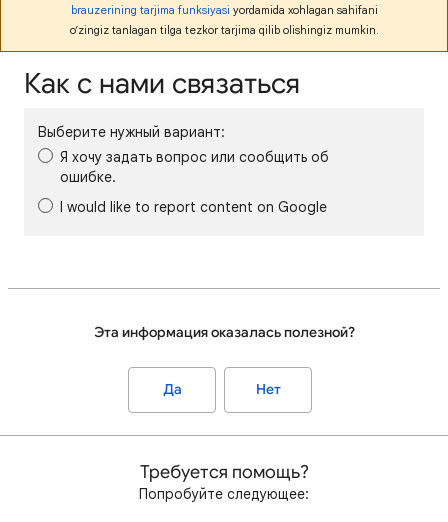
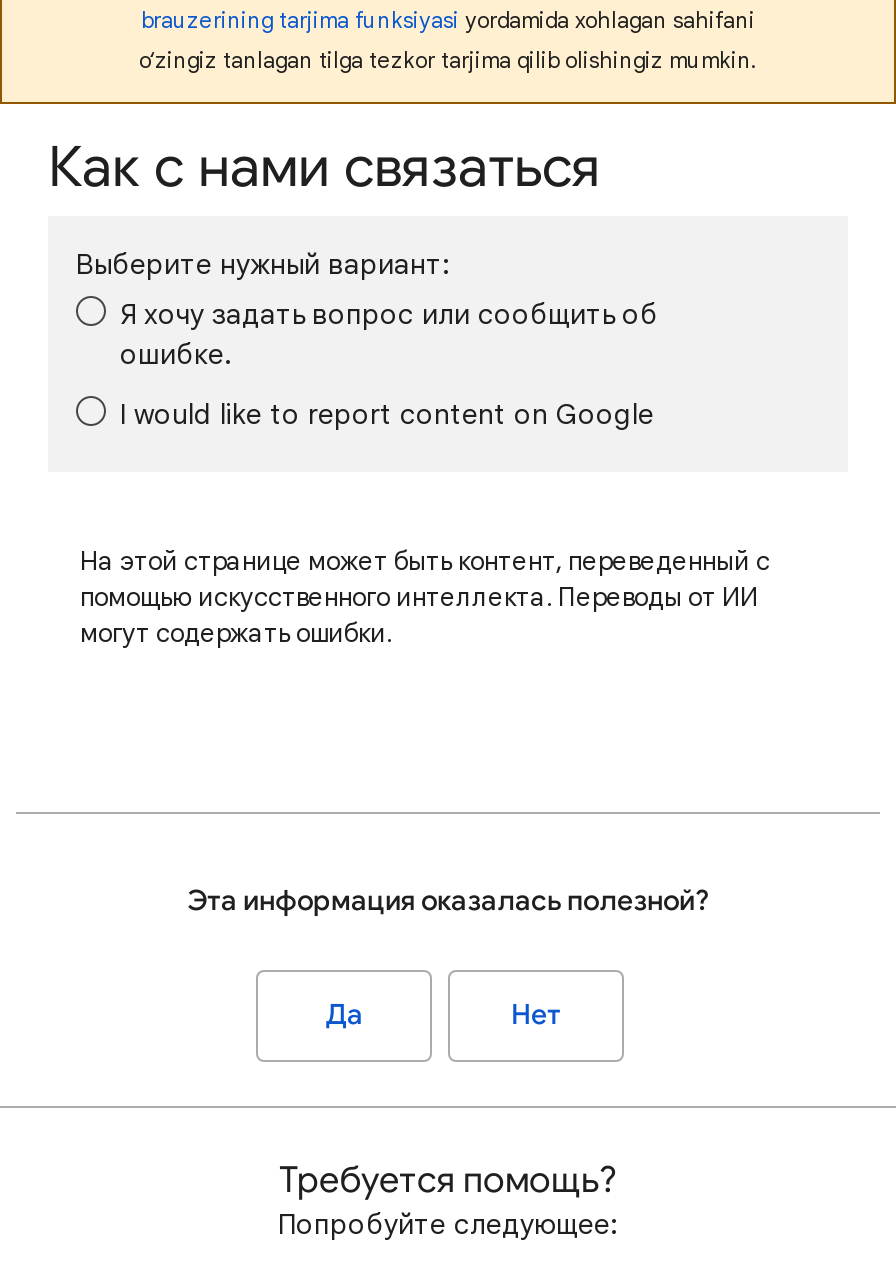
none -> [80,544,770,650] На этой странице может быть контент, переведенный с | помощью искусственного интеллекта. Переводы от ИИ | могут содержать ошибки.

